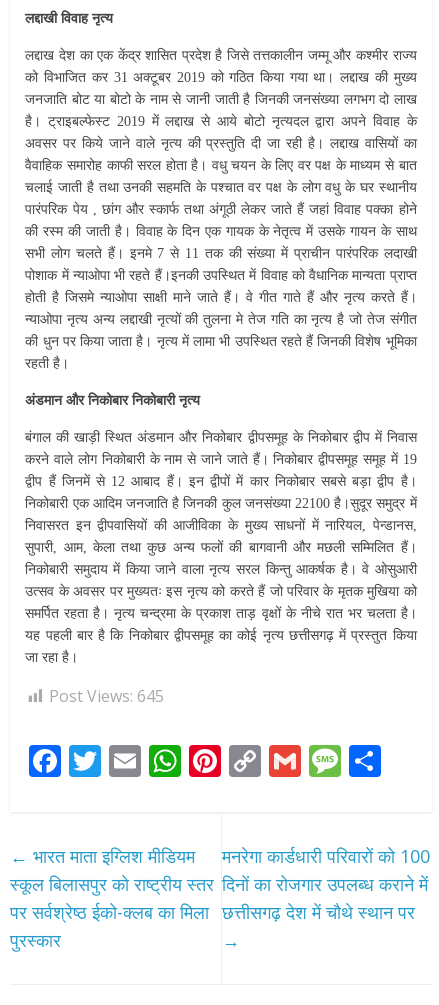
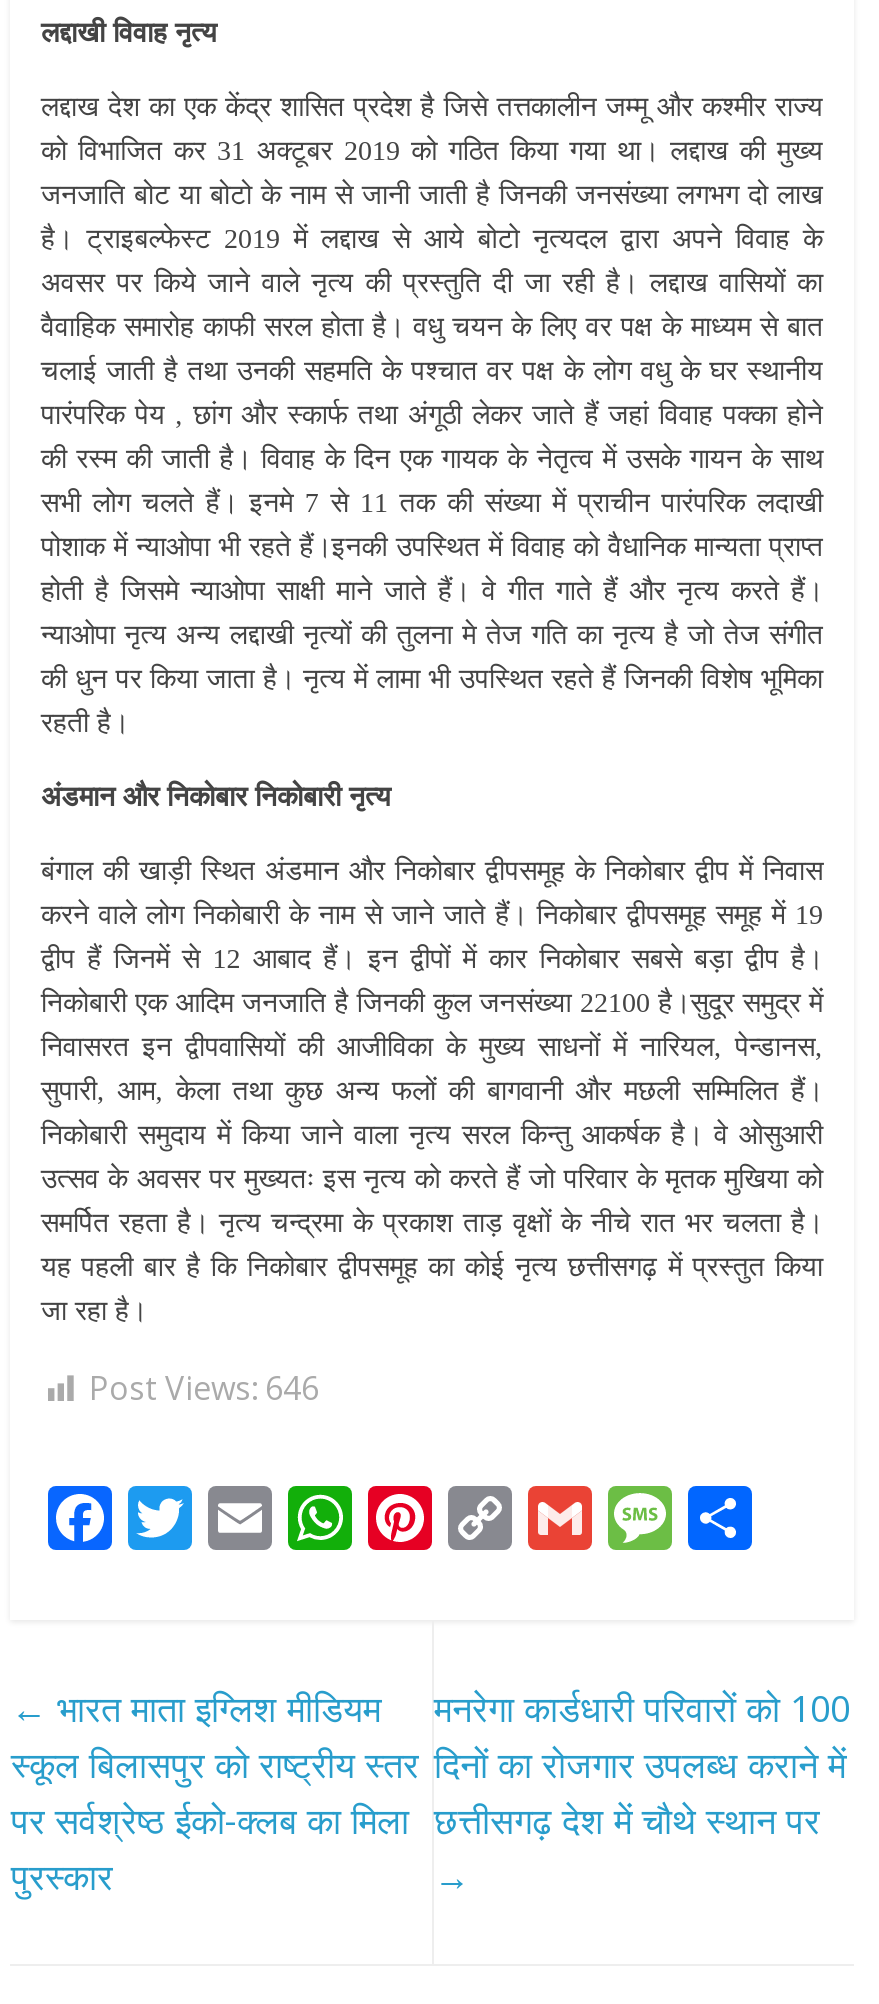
[49,685,164,707] Post Views: 645 -> [89,1366,319,1410] Post Views: 646

